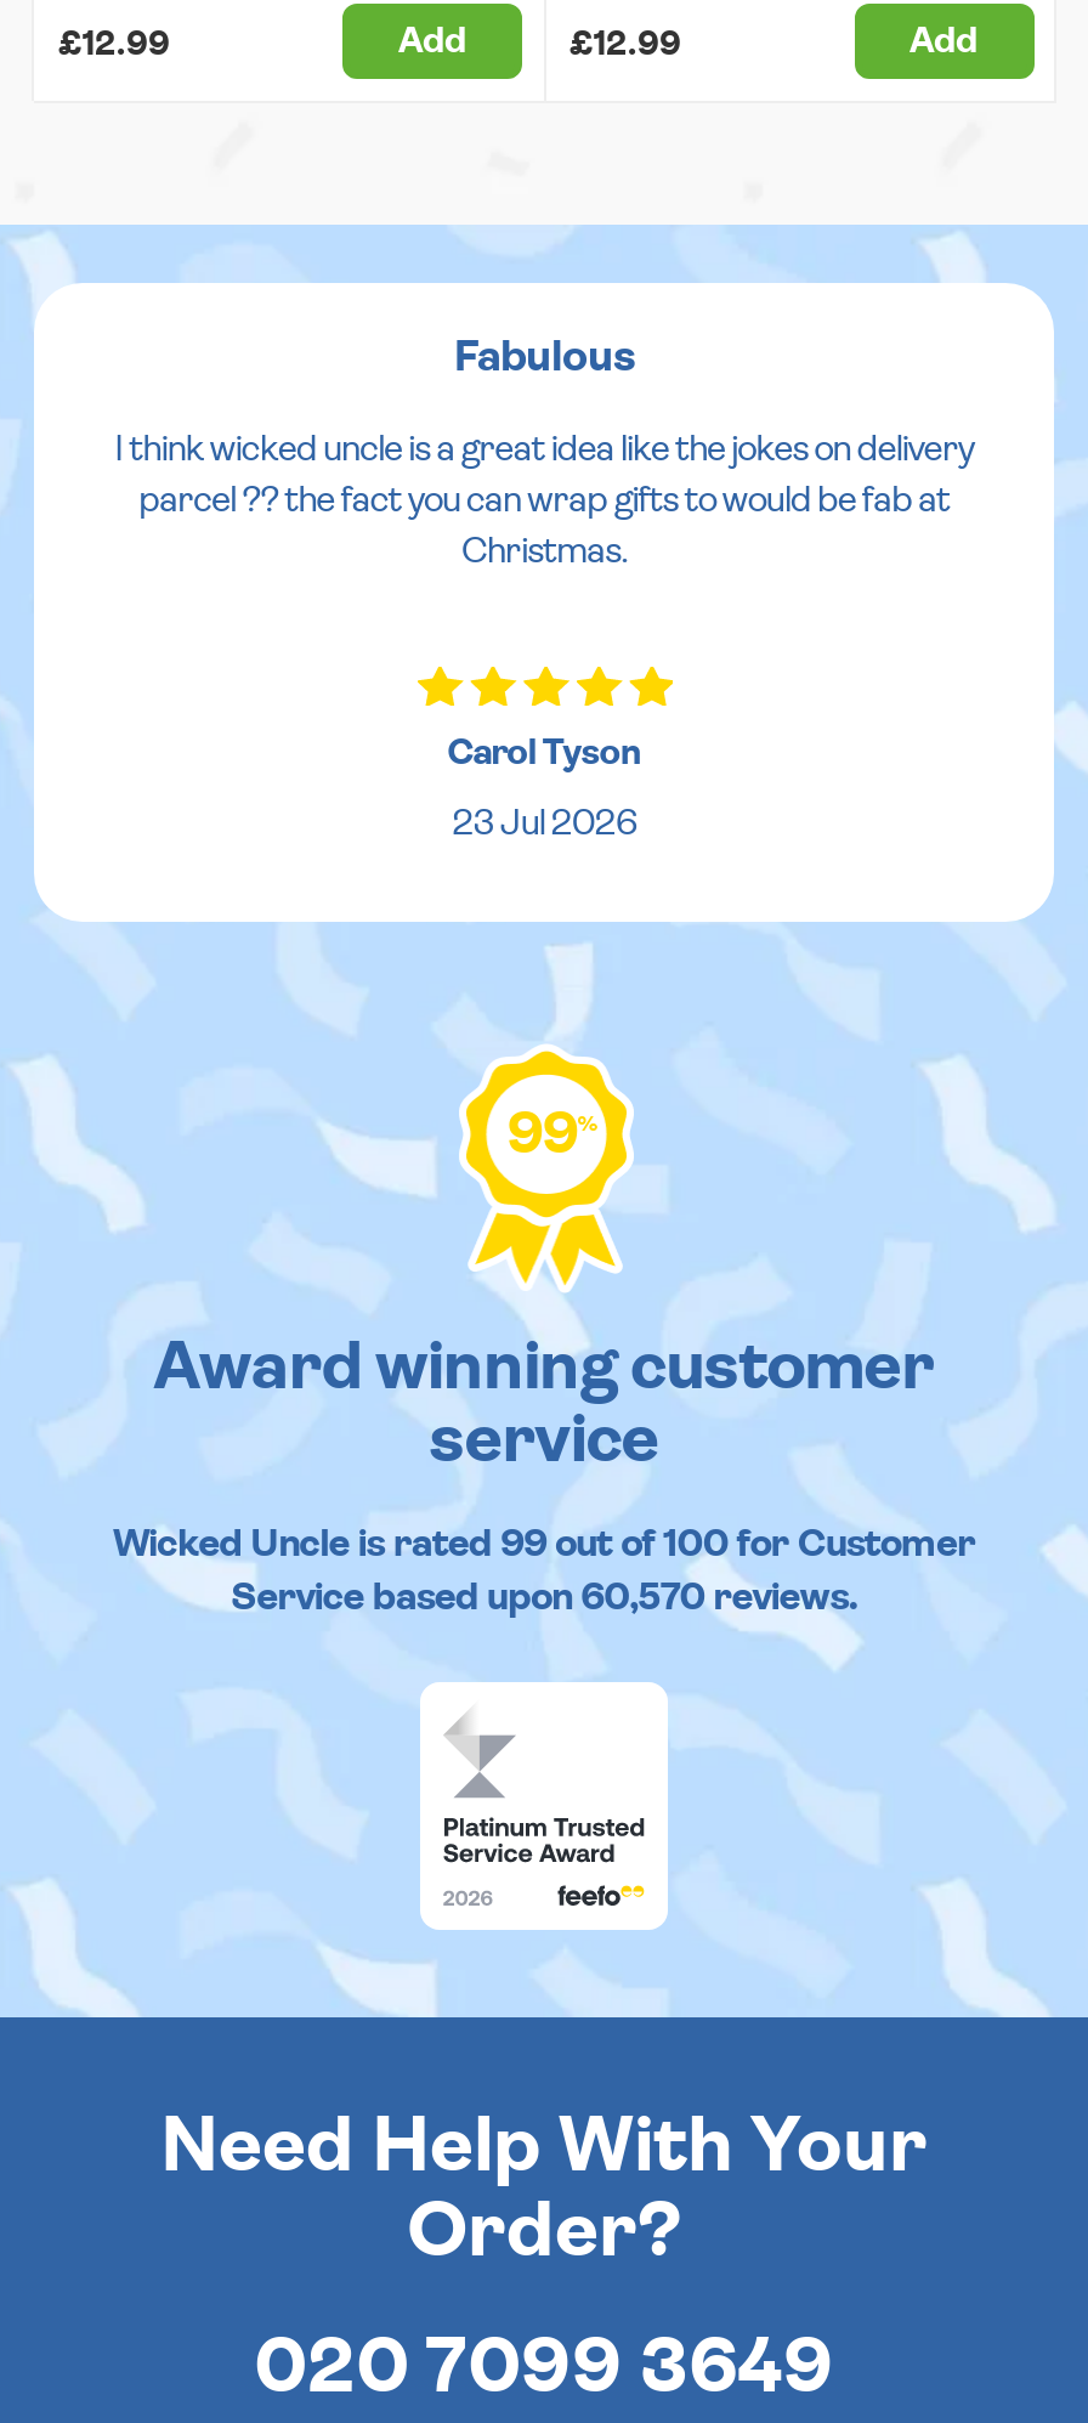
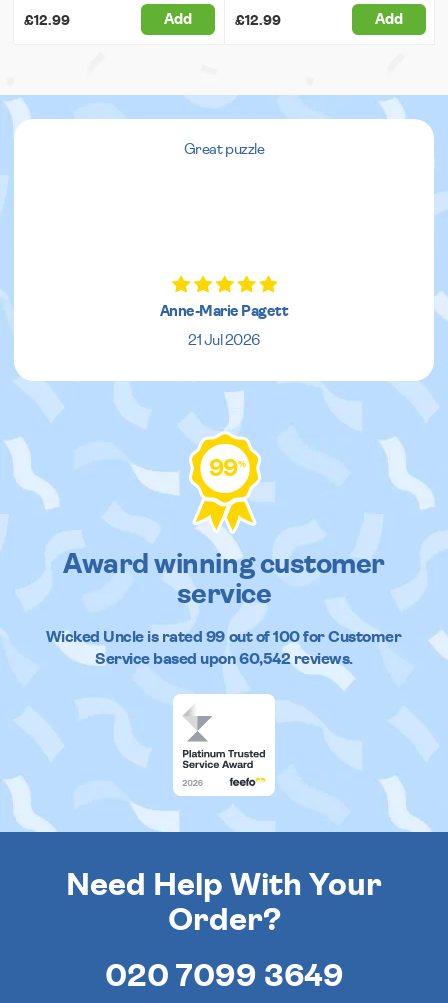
[114,337,974,571] Fabulous | I think wicked uncle is a great idea like the jokes on delivery | parcel ?? the fact you can wrap gifts to would be fab at | Christmas. -> [184,142,264,157] Great puzzle
[447,736,641,843] Carol Tyson | 23 Jul 2026 -> [160,304,288,348] Anne-Marie Pagett | 21 Jul 2026
[231,1579,857,1618] Service based upon 60,570 reviews. -> [95,651,353,667] Service based upon 60,542 reviews.

